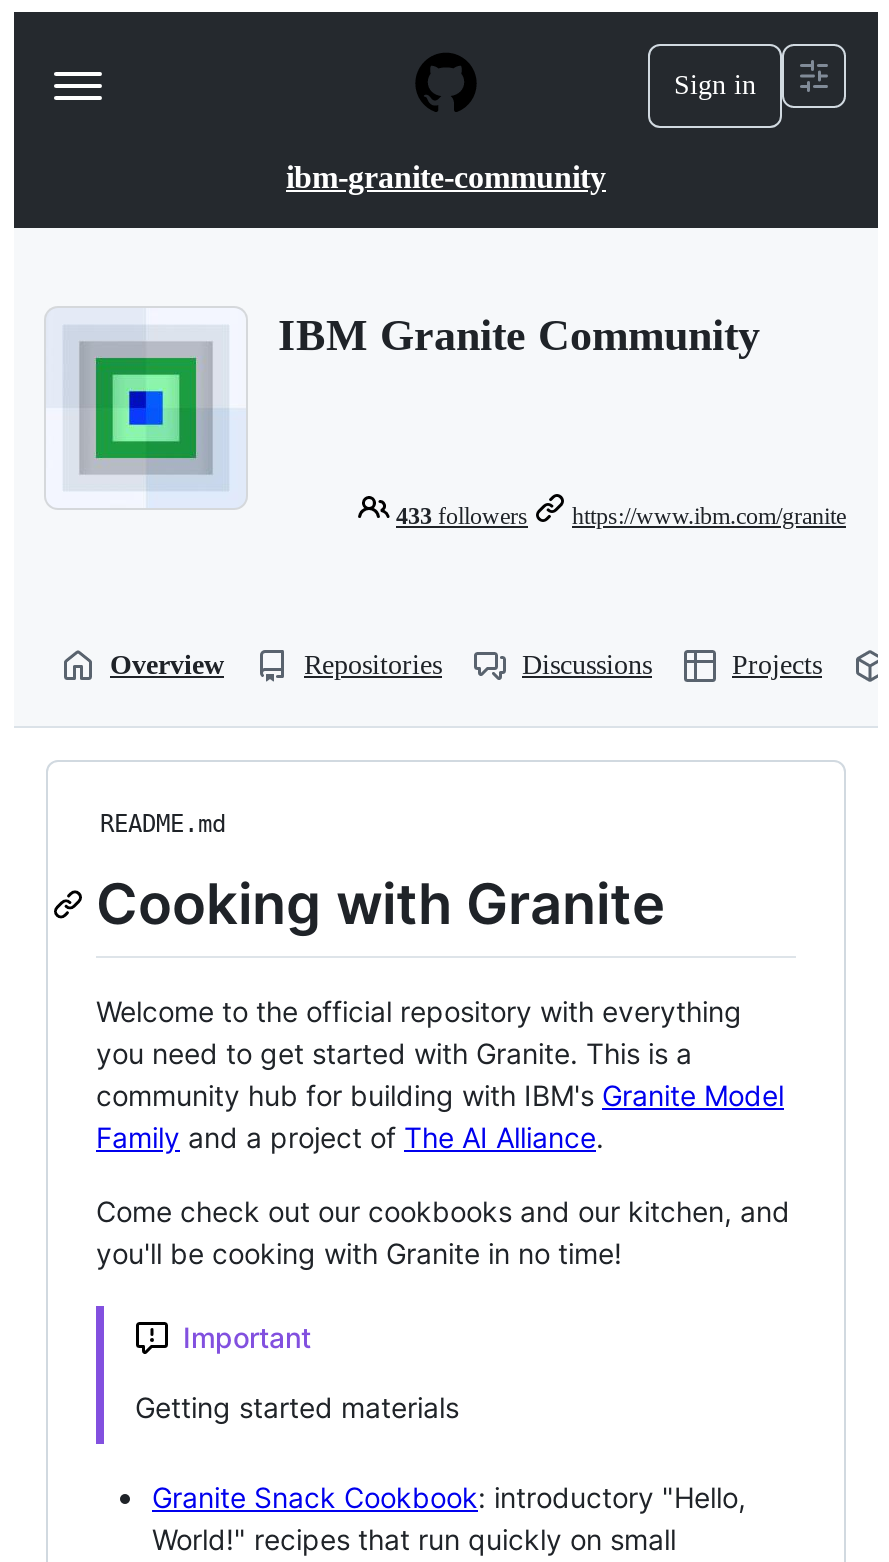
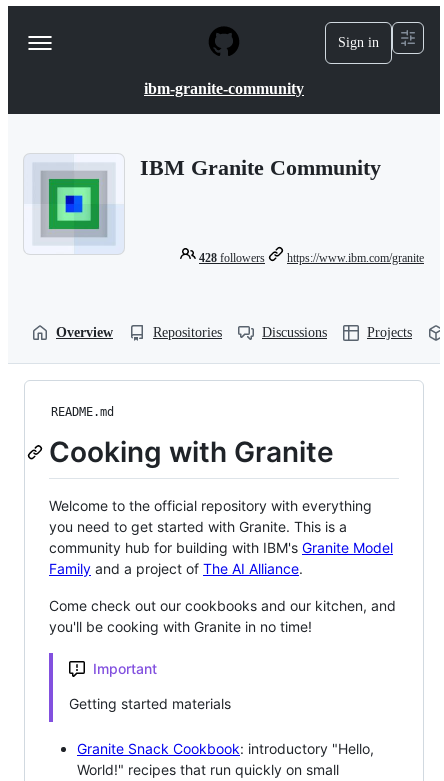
[396,502,846,530] 433 followers https://www.ibm.com/granite -> [199,251,424,265] 428 followers https://www.ibm.com/granite

